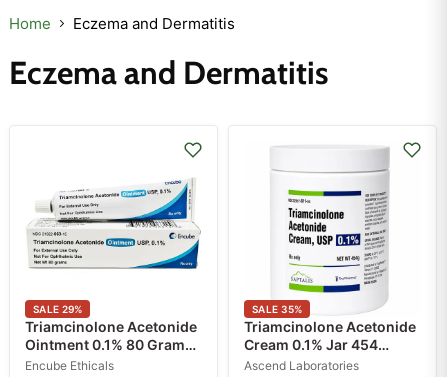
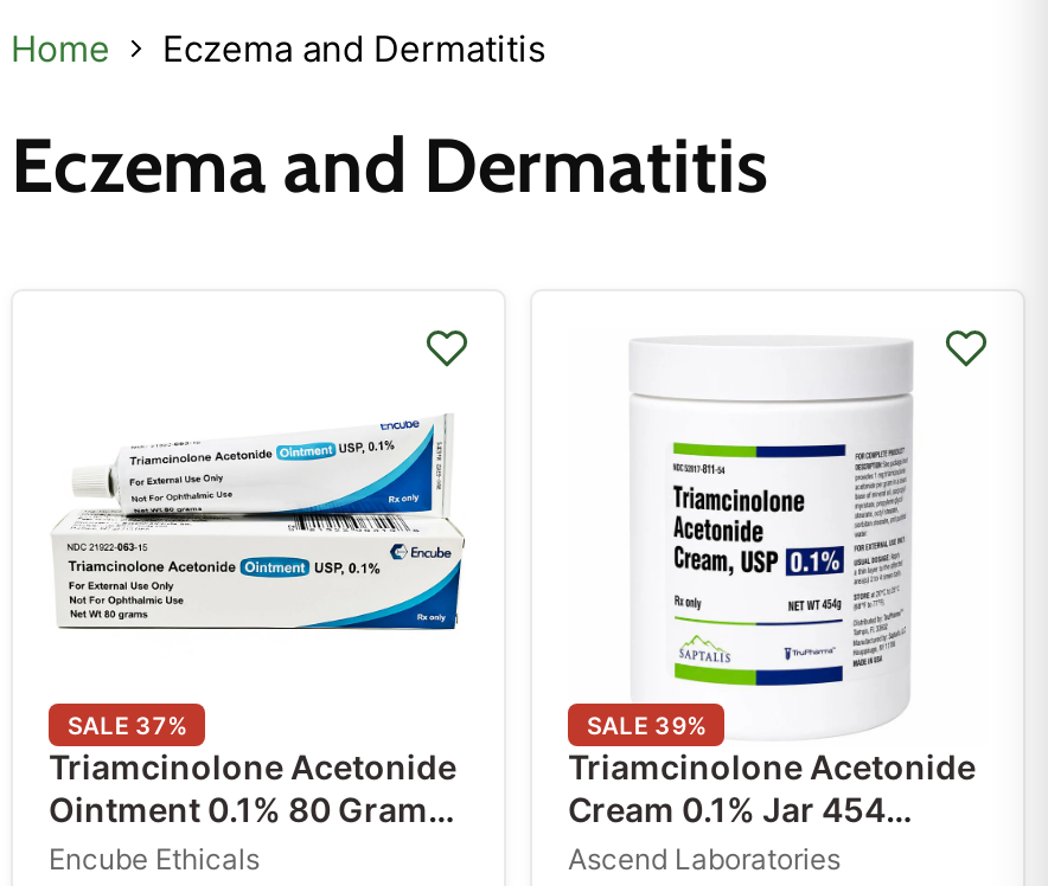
[33,303,82,315] SALE 29% -> [68,711,187,739] SALE 37%
[252,303,302,315] SALE 35% -> [587,711,706,739] SALE 39%

